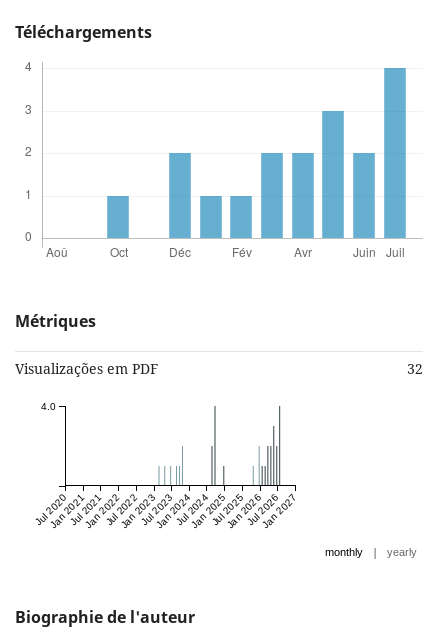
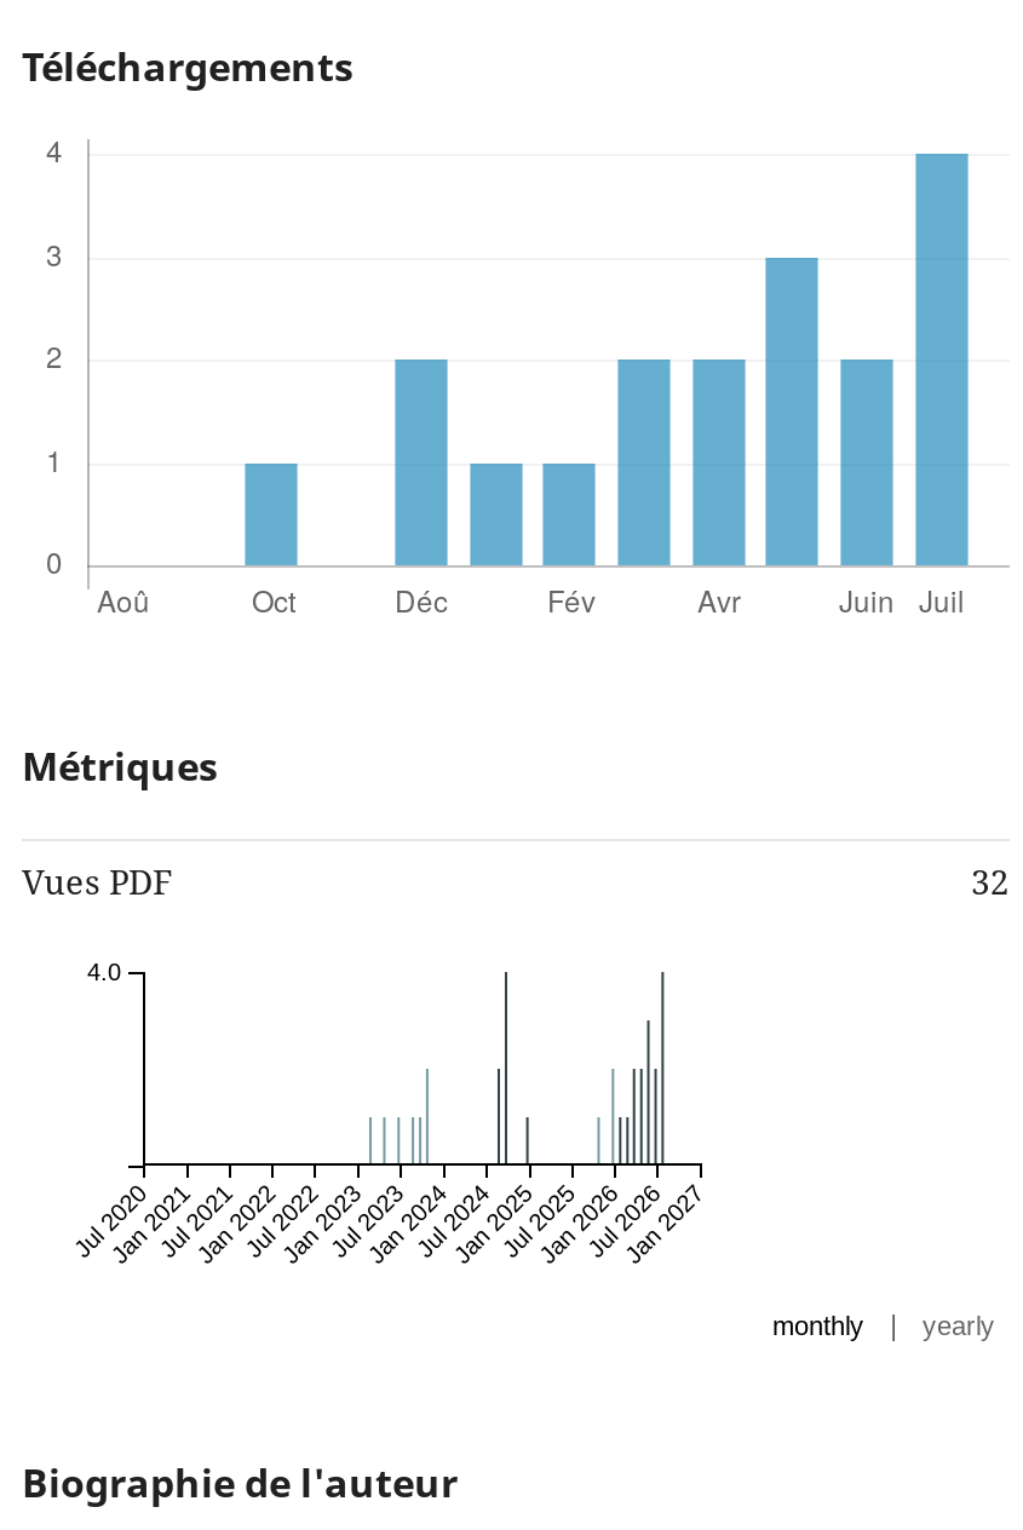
[15,359,158,378] Visualizações em PDF -> [22,858,172,904] Vues PDF

